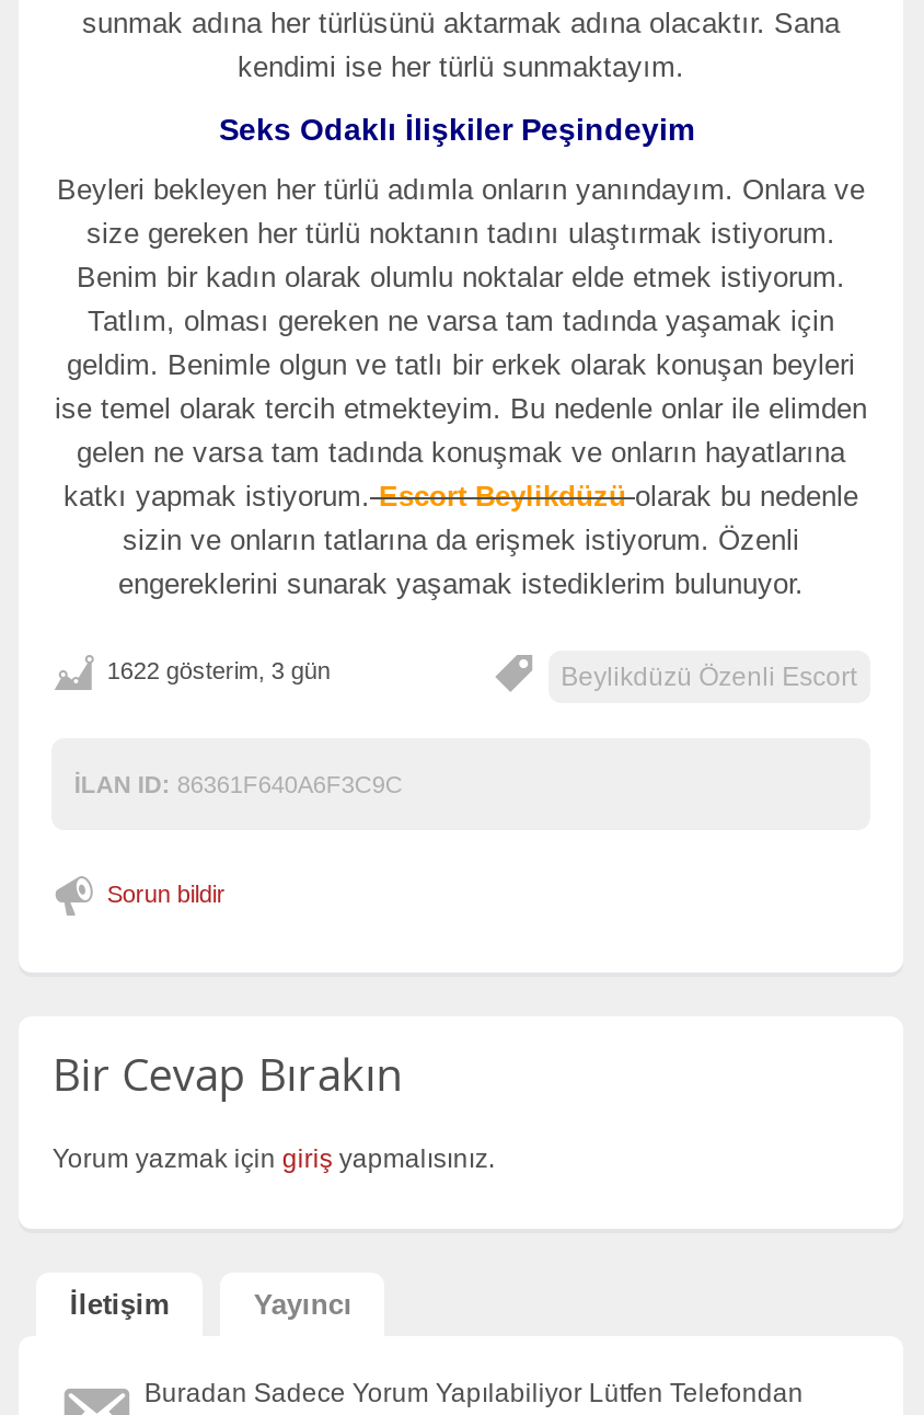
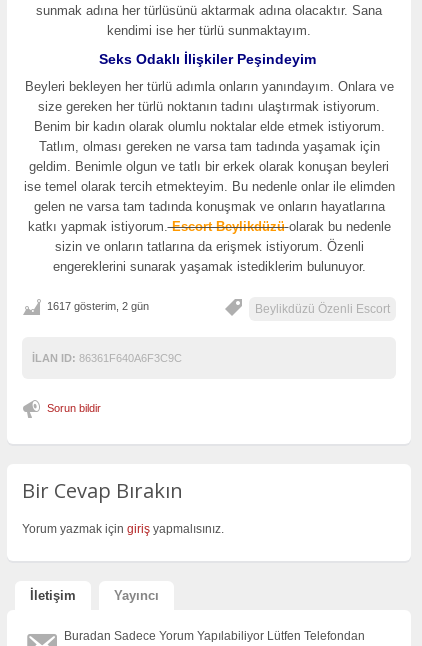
[107,657,330,683] 1622 gösterim, 3 gün -> [47,300,149,312] 1617 gösterim, 2 gün

